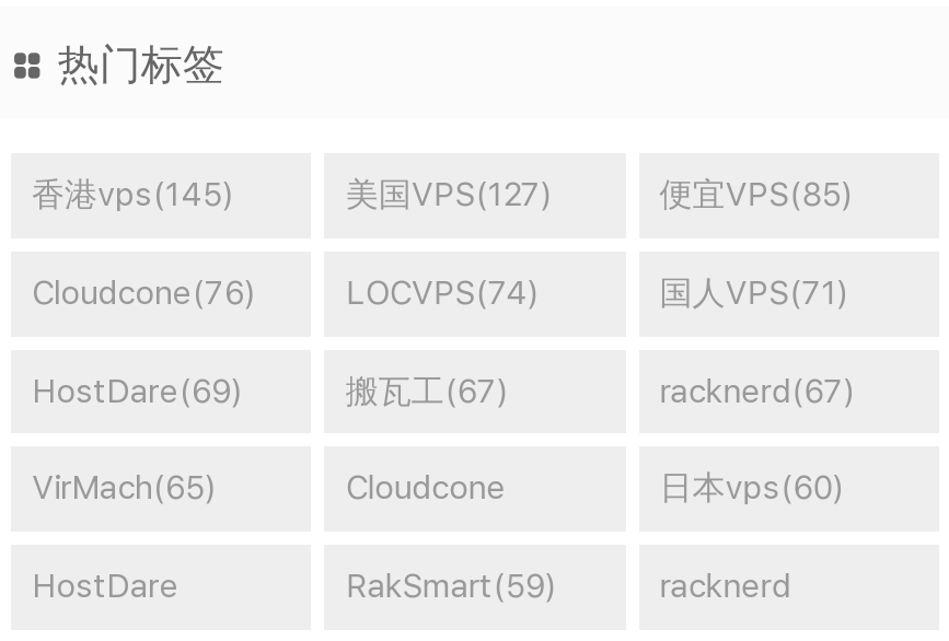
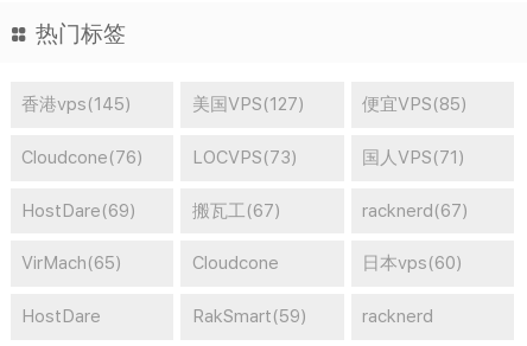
[345,273,540,312] LOCVPS(74) -> [192,147,298,168] LOCVPS(73)

